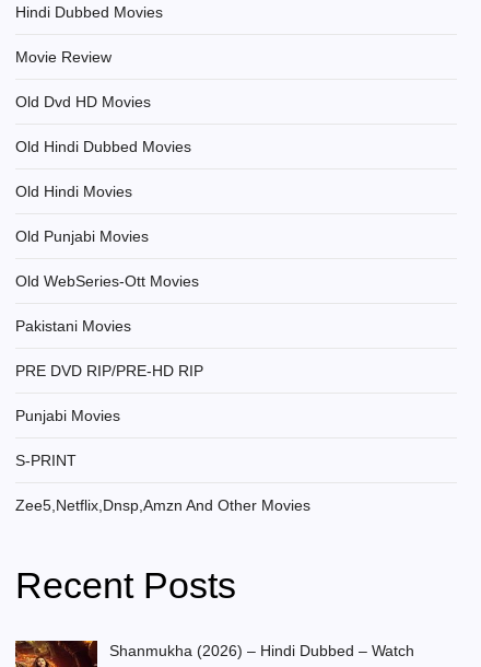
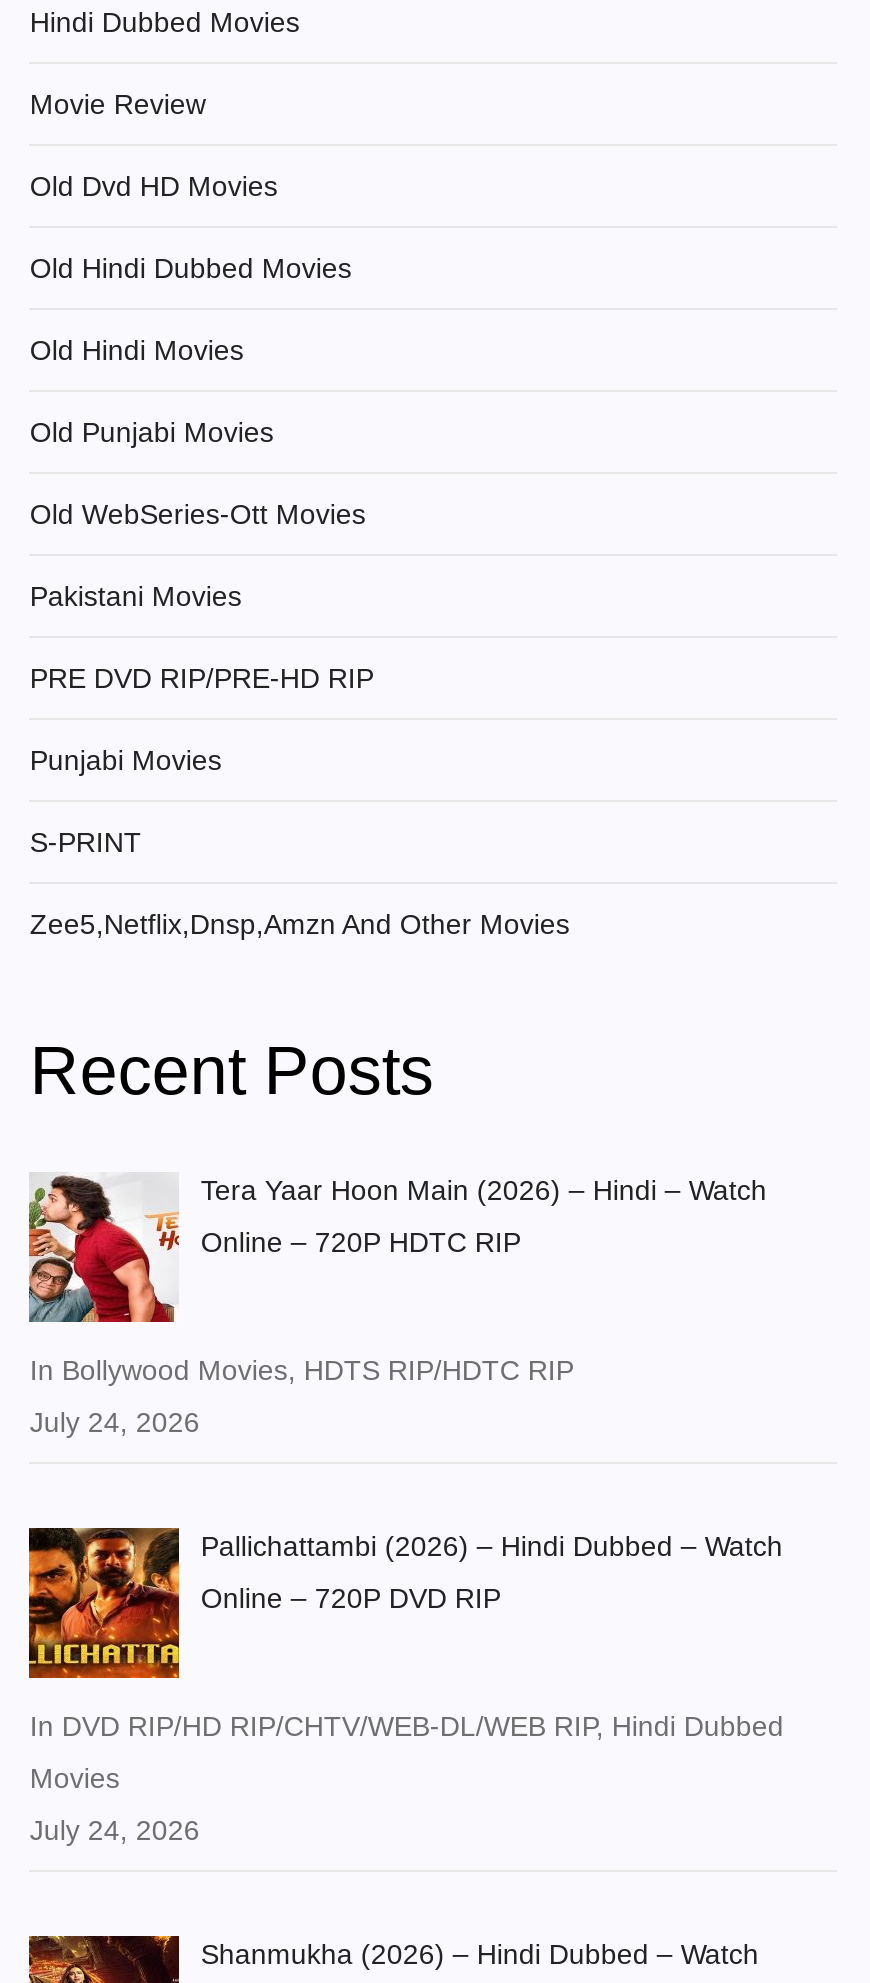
none -> [27,1174,767,1326] [image] | Tera Yaar Hoon Main (2026) – Hindi – Watch | Online – 720P HDTC RIP
none -> [27,1526,783,1682] [image] | Pallichattambi (2026) – Hindi Dubbed – Watch | Online – 720P DVD RIP
none -> [30,1354,574,1438] In Bollywood Movies, HDTS RIP/HDTC RIP | July 24, 2026
none -> [30,1709,784,1845] In DVD RIP/HD RIP/CHTV/WEB-DL/WEB RIP, Hindi Dubbed | Movies | July 24, 2026

